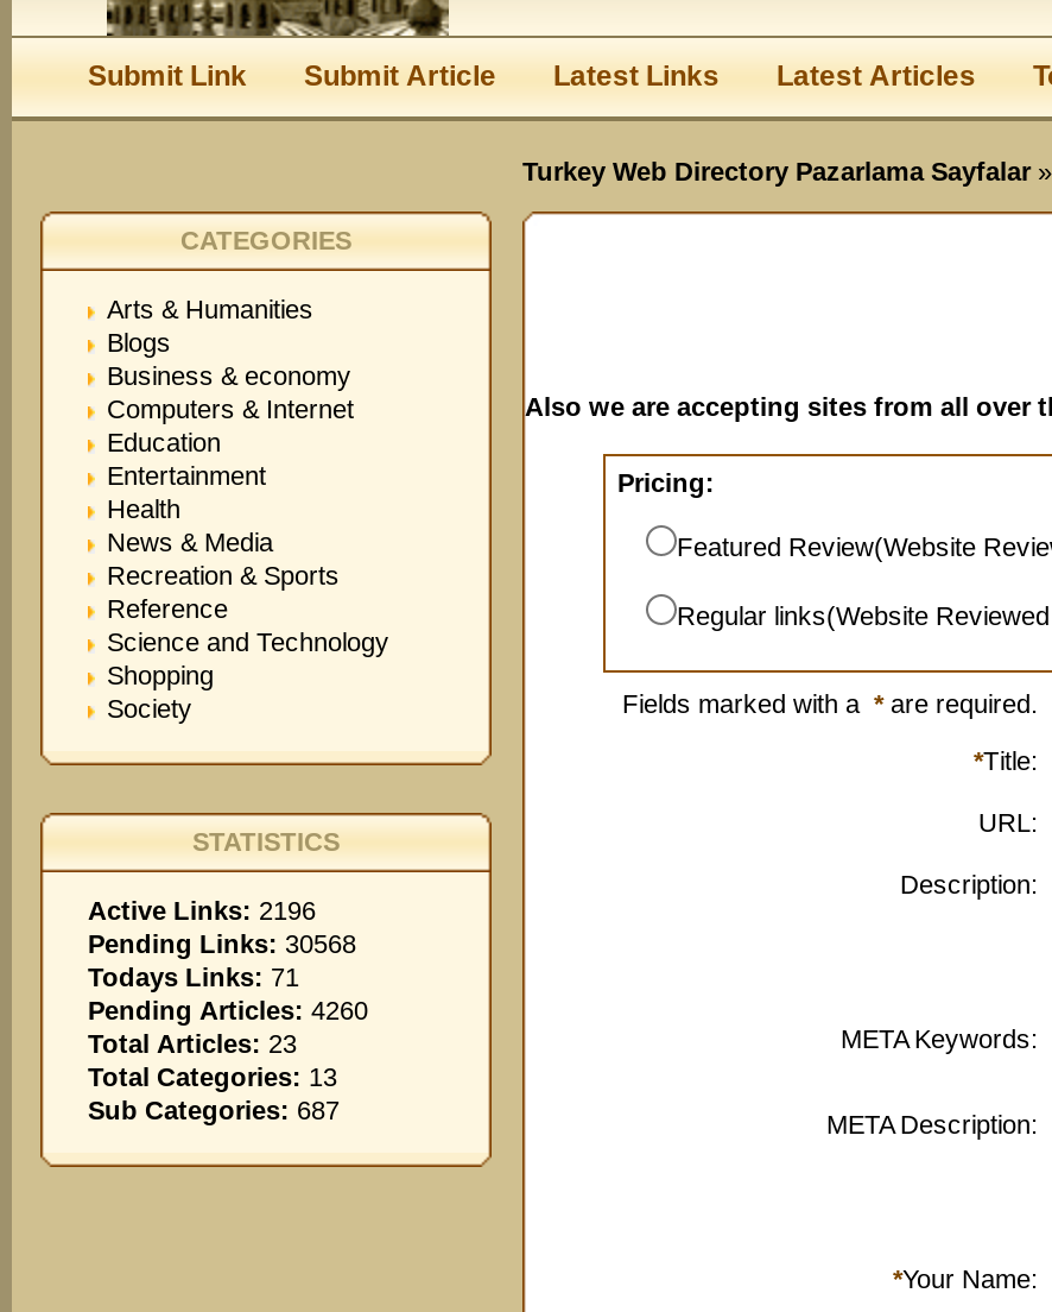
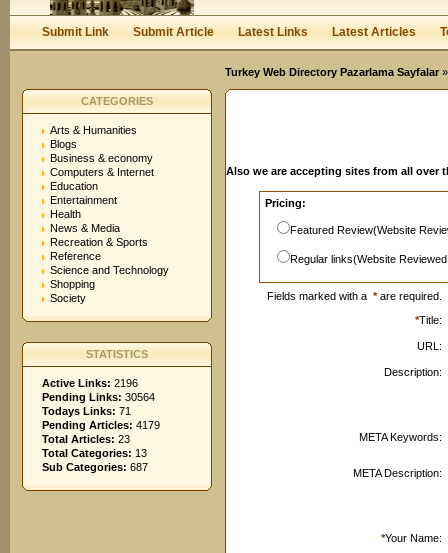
[88,929,356,958] Pending Links: 30568 -> [42,391,155,403] Pending Links: 30564
[88,996,368,1024] Pending Articles: 4260 -> [42,419,160,431] Pending Articles: 4179

